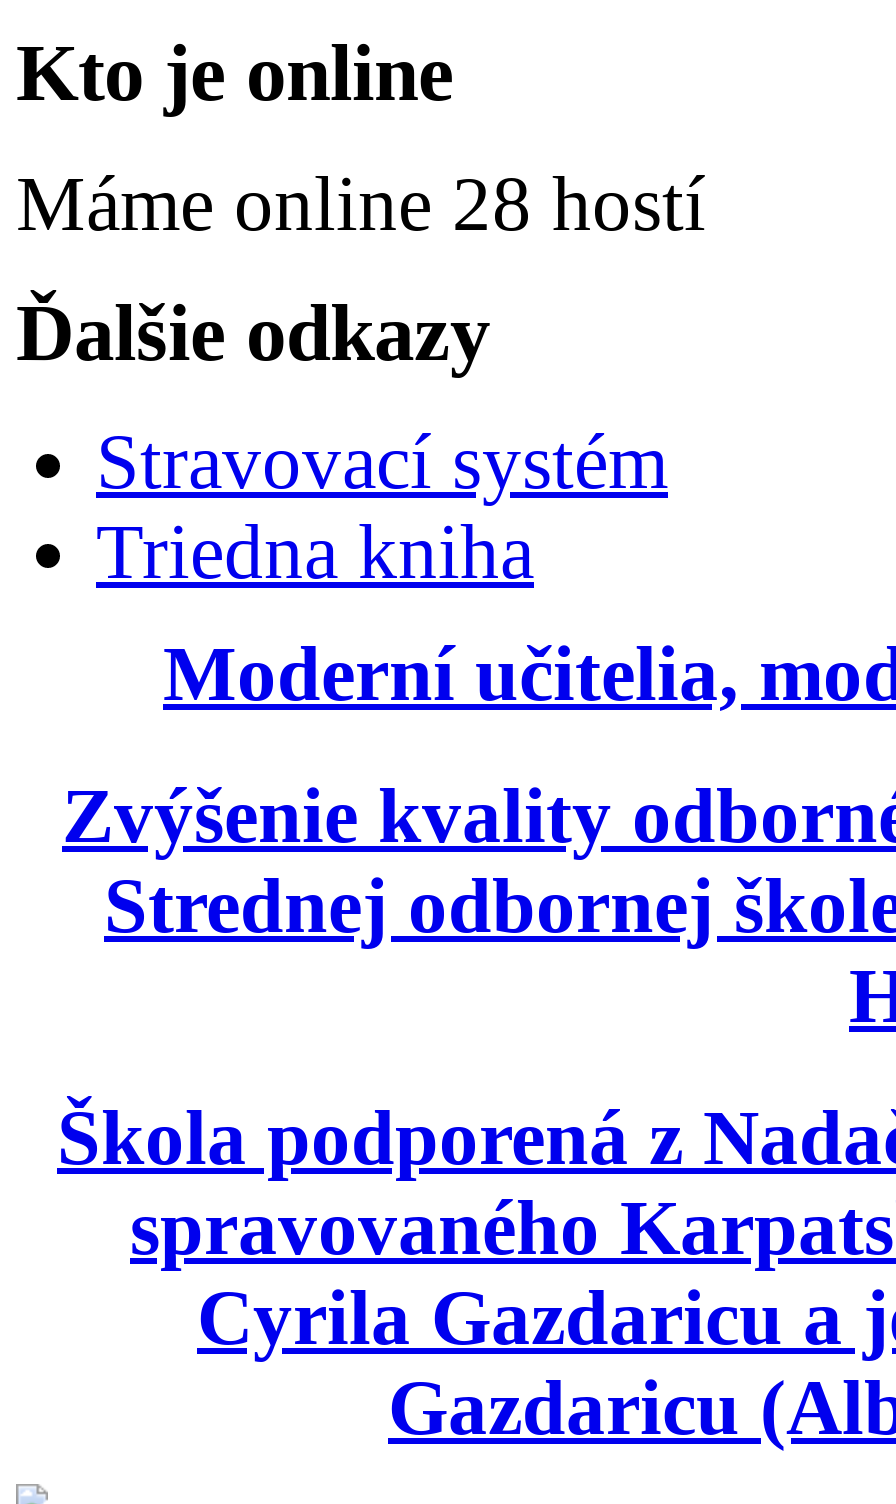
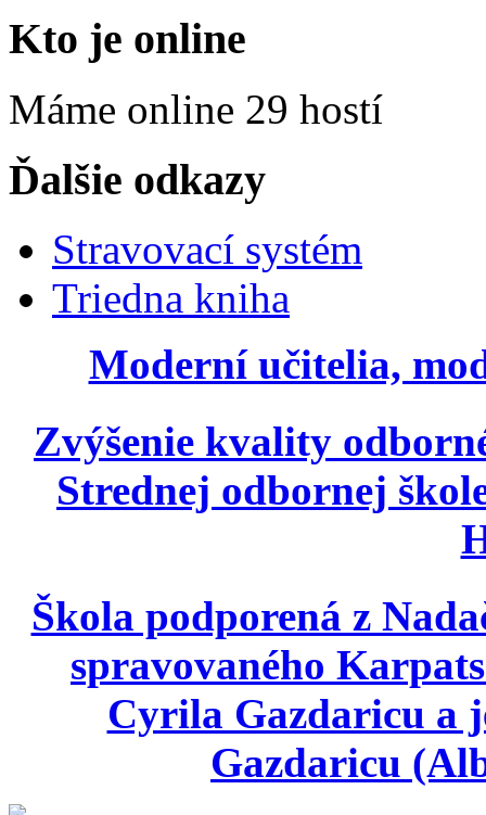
[16,160,726,246] Máme online 28 hostí -> [9,86,394,132] Máme online 29 hostí

